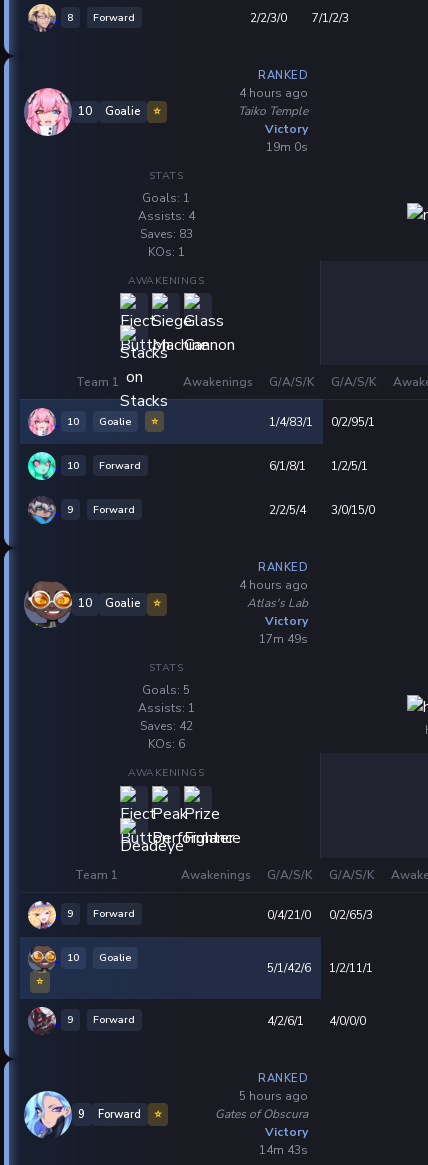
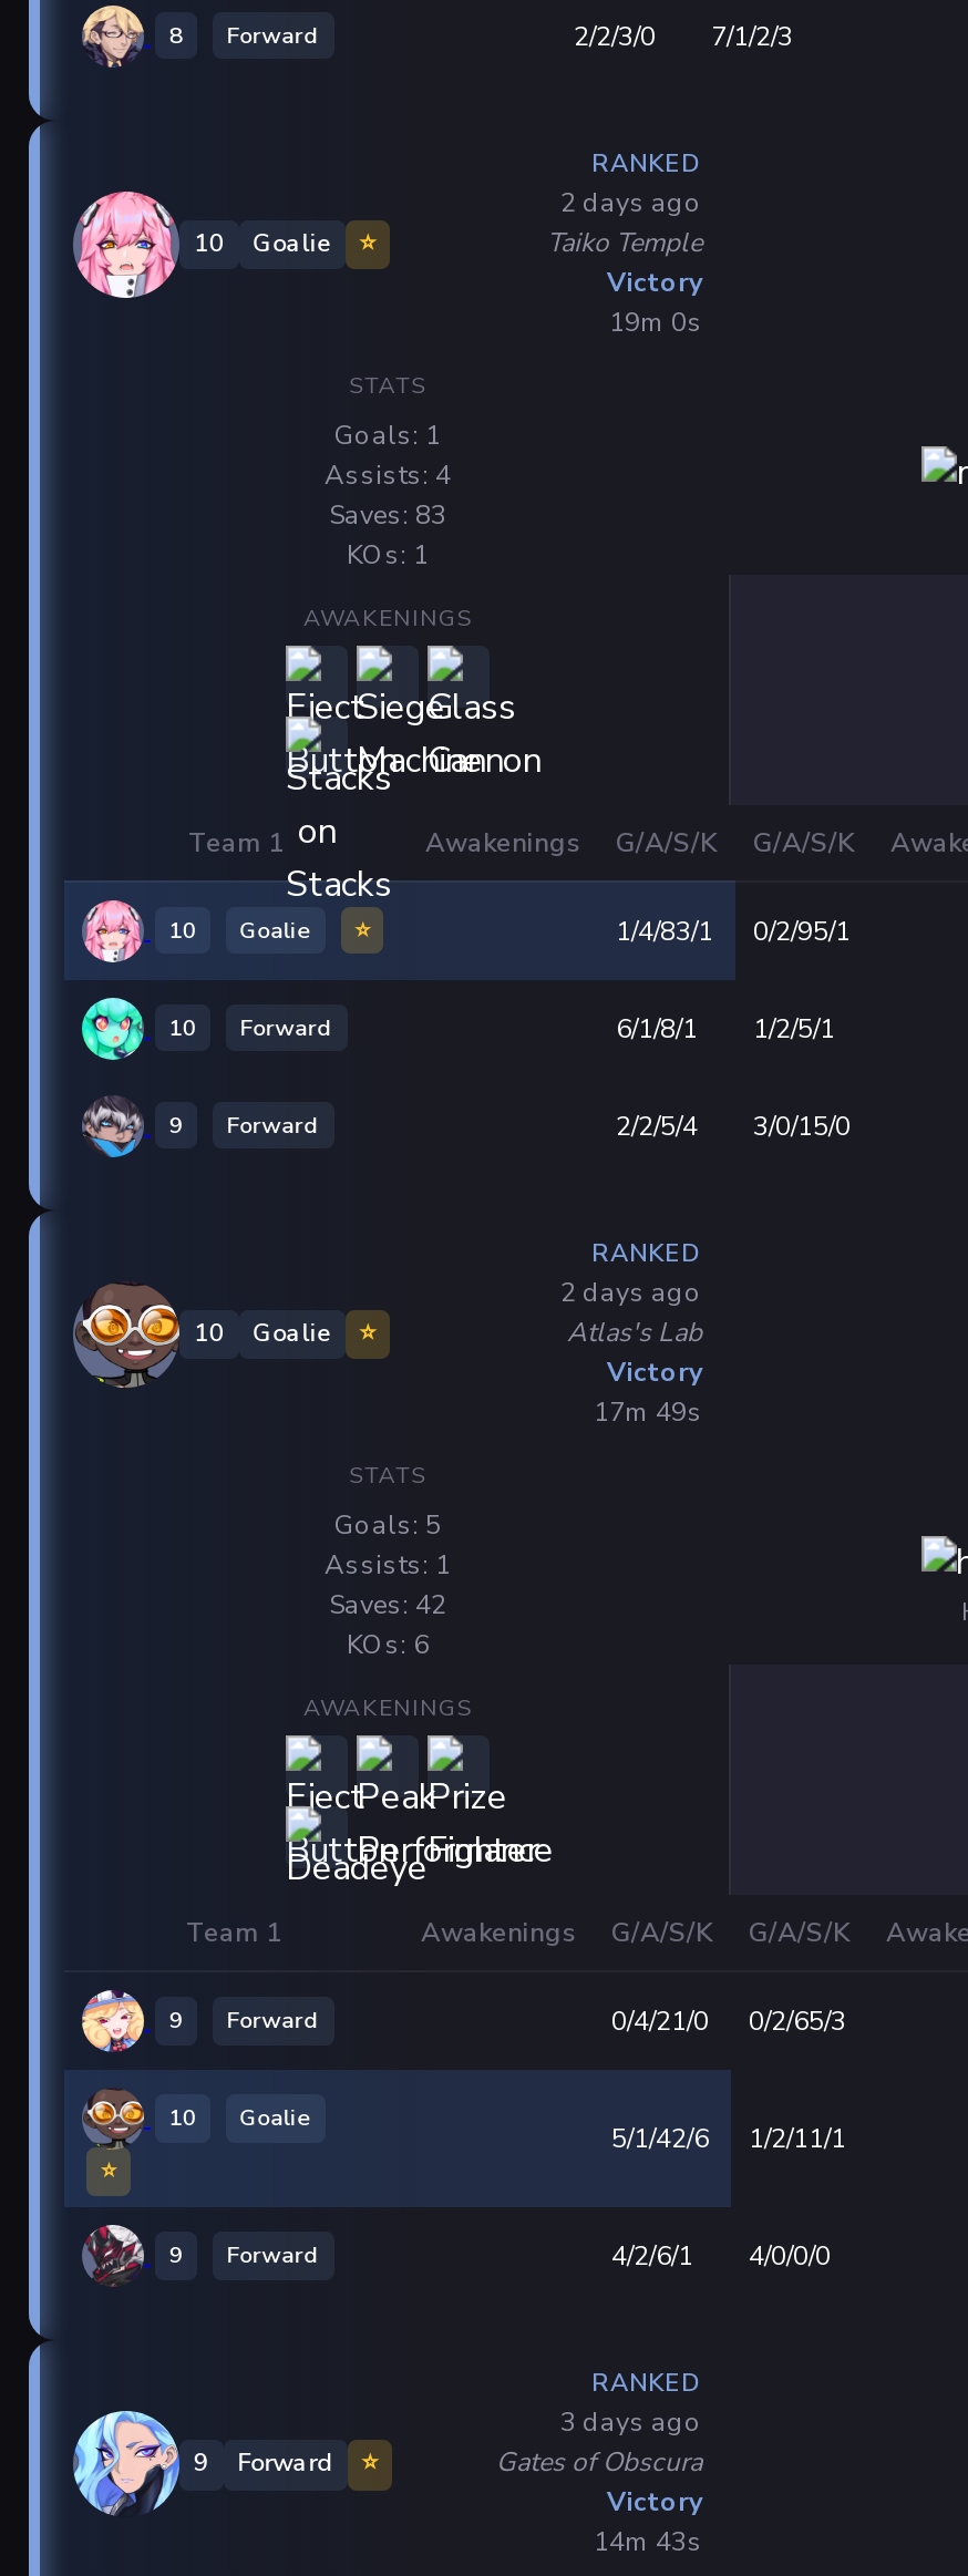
[239,85,308,101] 4 hours ago -> [560,185,702,221] 2 days ago
[239,577,308,593] 4 hours ago -> [560,1276,702,1311] 2 days ago
[239,1087,308,1103] 5 hours ago -> [560,2405,702,2441] 3 days ago

